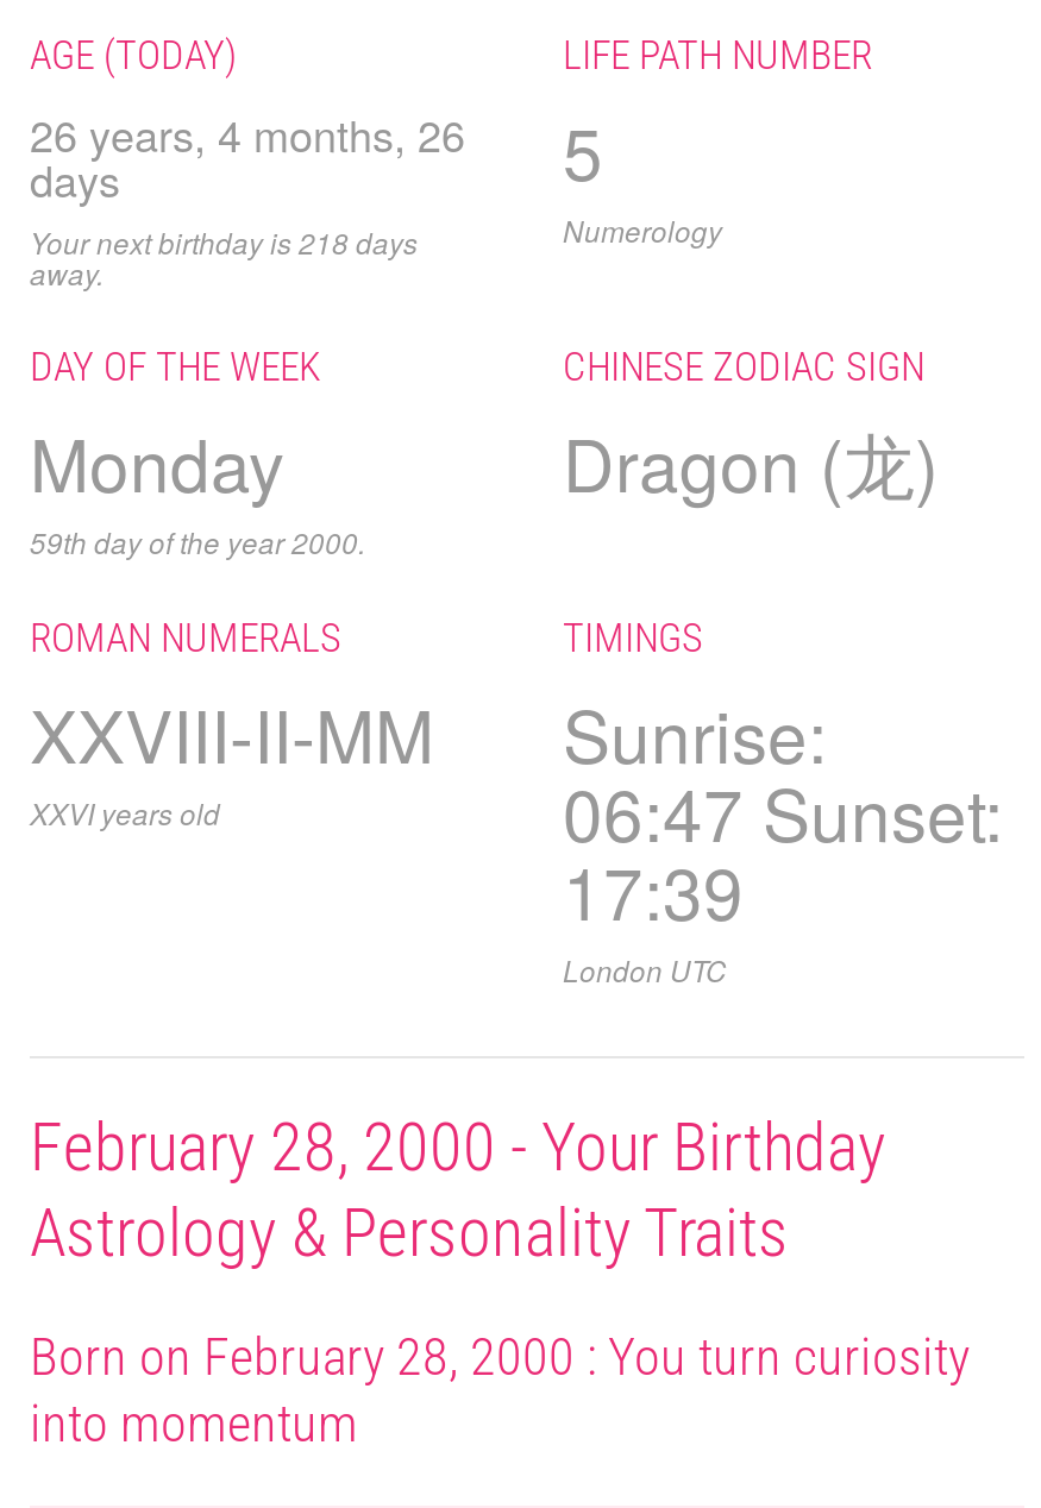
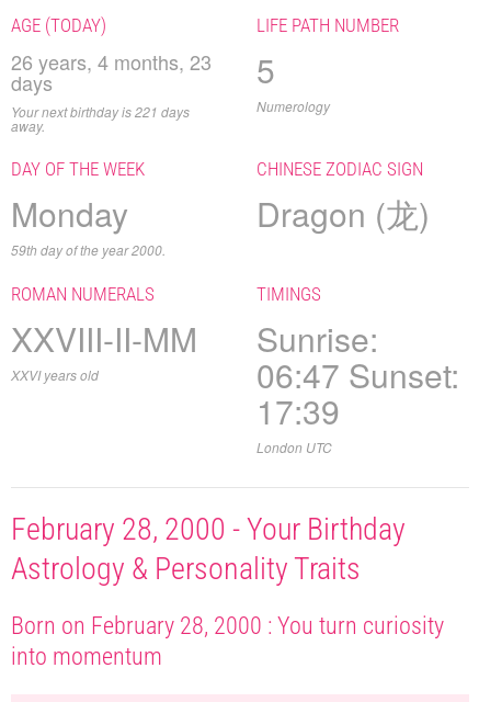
[30,100,603,202] 26 years, 4 months, 26 5 -> [11,46,275,93] 26 years, 4 months, 23 5
[30,221,418,262] Your next birthday is 218 days -> [11,102,190,121] Your next birthday is 221 days

